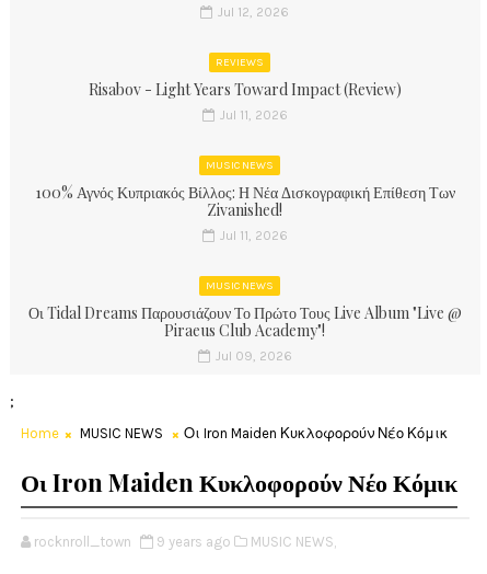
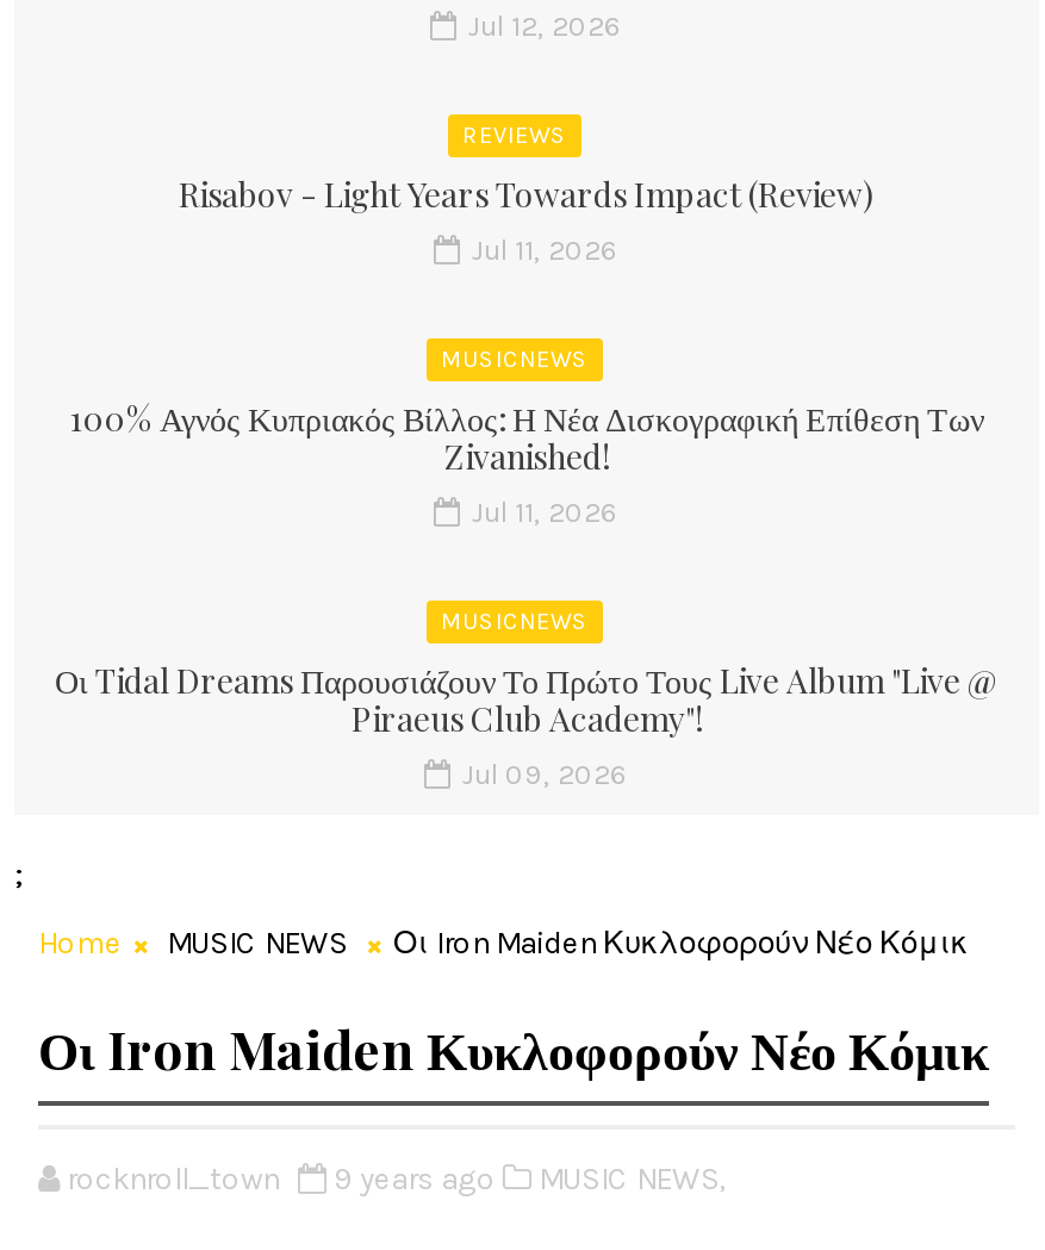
[89,78,402,99] Risabov - Light Years Toward Impact (Review) -> [179,171,875,216] Risabov - Light Years Towards Impact (Review)

